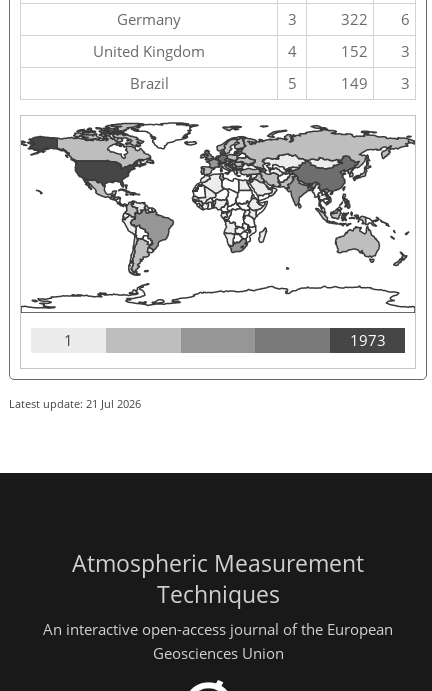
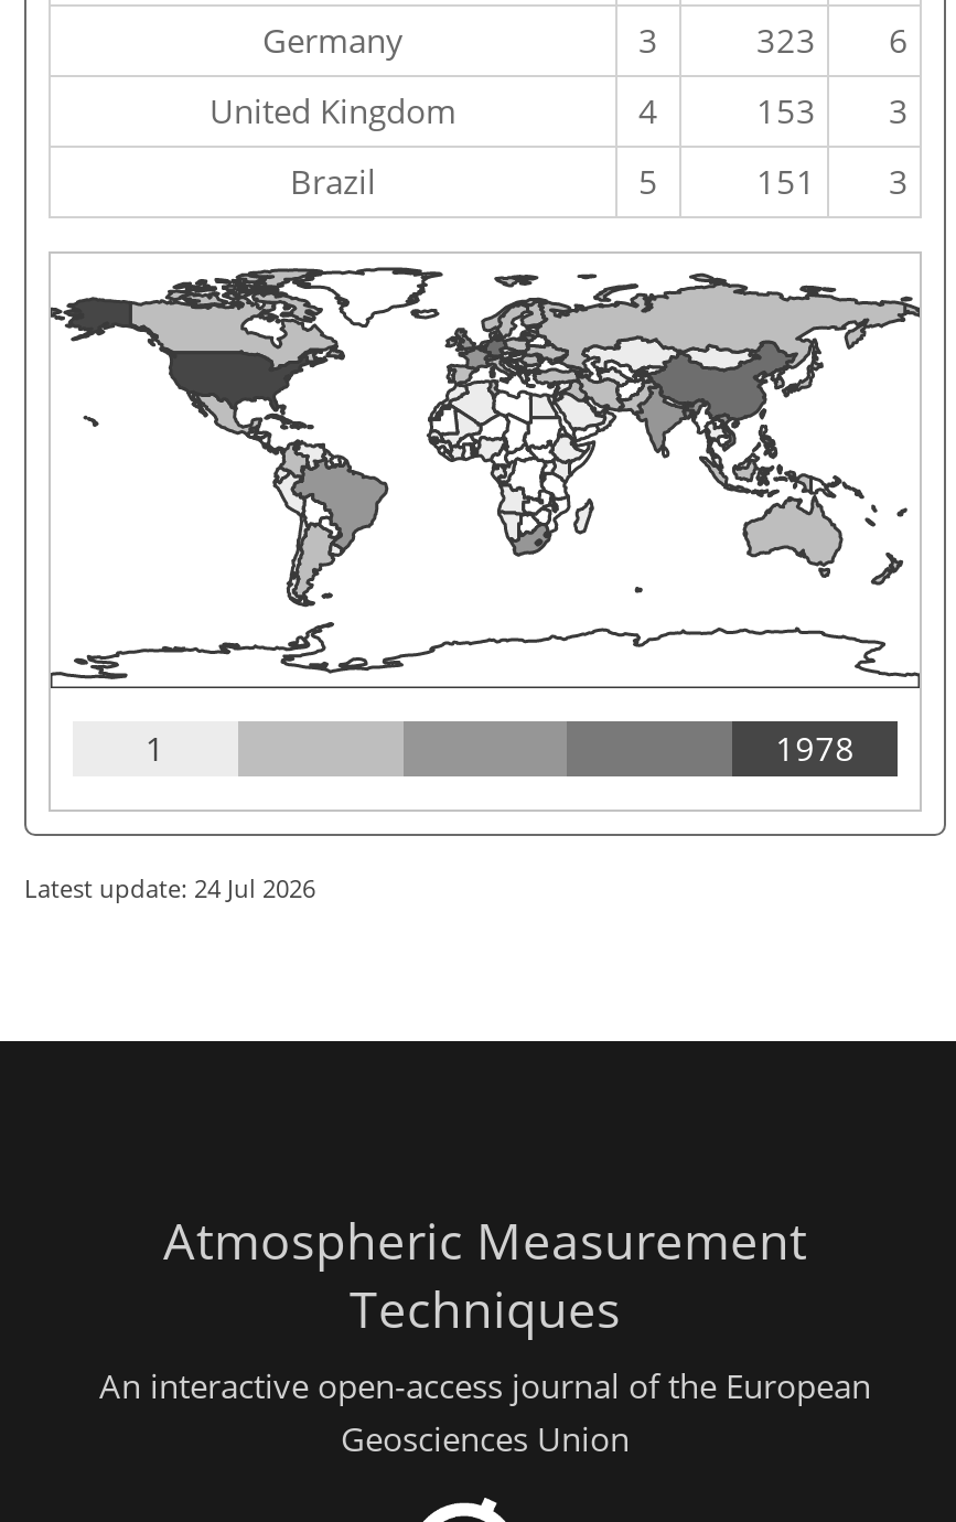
[341,9,410,29] 322 6 -> [756,17,909,61] 323 6
[341,41,410,61] 152 3 -> [756,88,909,132] 153 3
[341,73,410,93] 149 3 -> [756,158,909,202] 151 3
[350,330,386,350] 1973 -> [775,725,855,769] 1978
[9,396,141,411] Latest update: 21 Jul 2026 -> [24,871,315,904] Latest update: 24 Jul 2026

